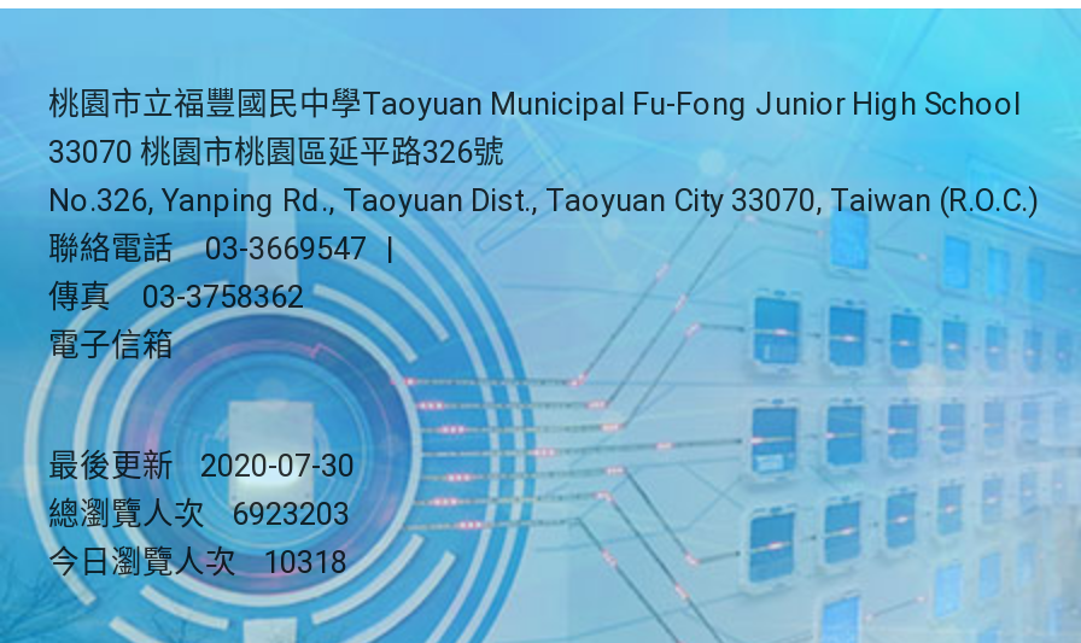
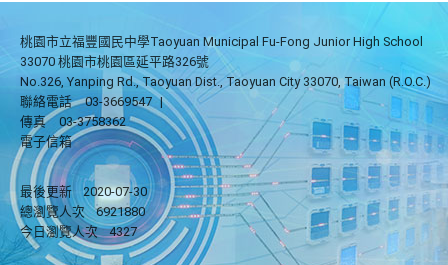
[48,496,350,532] 總瀏覽人次 6923203 -> [20,204,145,219] 總瀏覽人次 6921880
[48,544,347,580] 今日瀏覽人次 10318 -> [20,224,137,239] 今日瀏覽人次 4327

